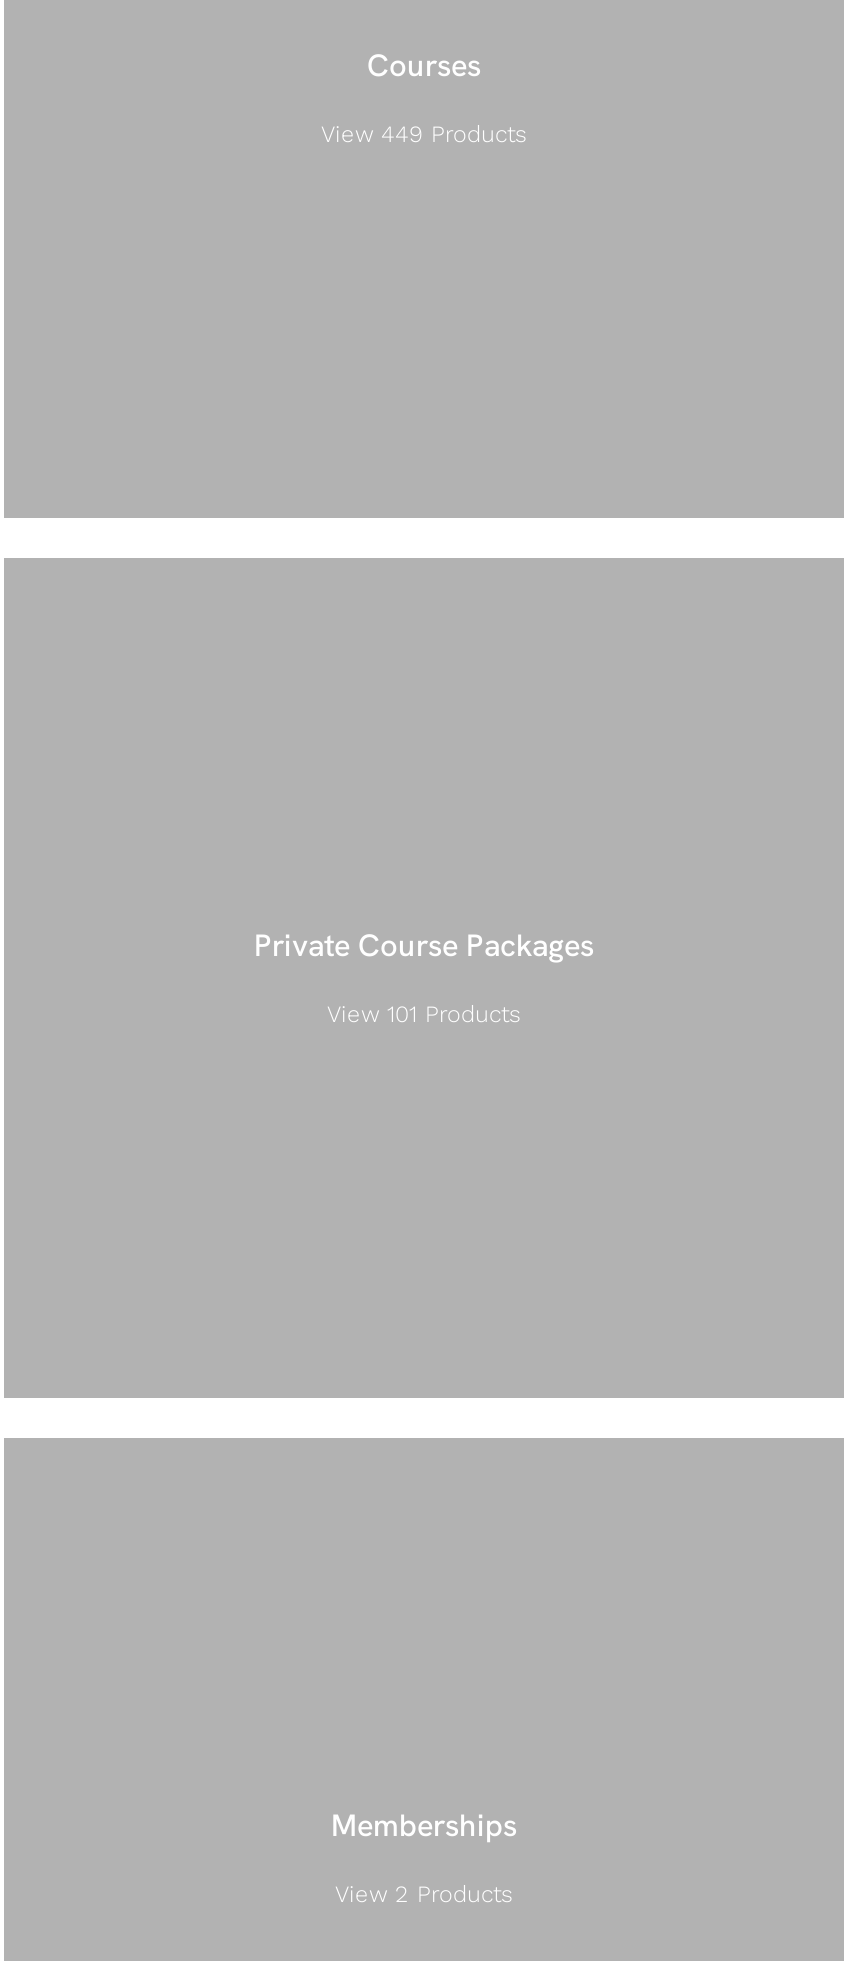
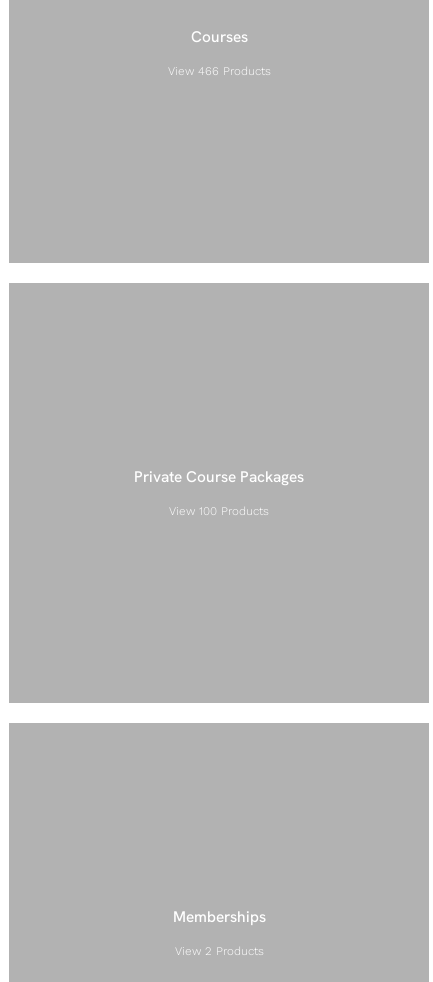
[321,121,527,149] View 449 Products -> [167,64,270,78] View 466 Products
[327,1001,521,1029] View 101 Products -> [169,504,269,518] View 100 Products

